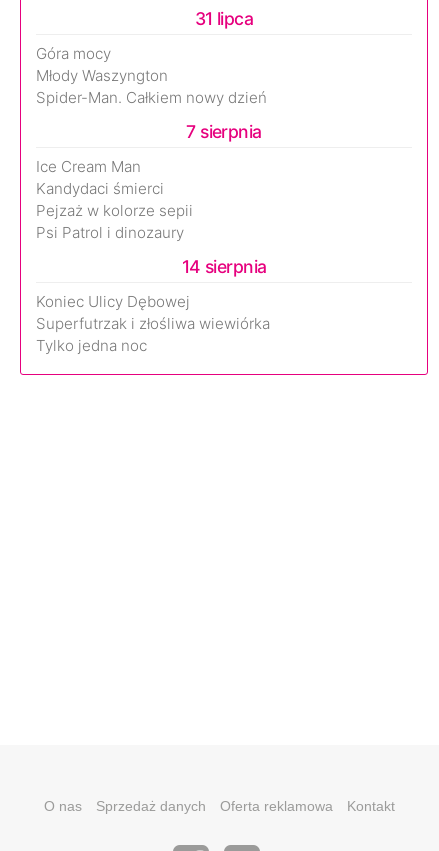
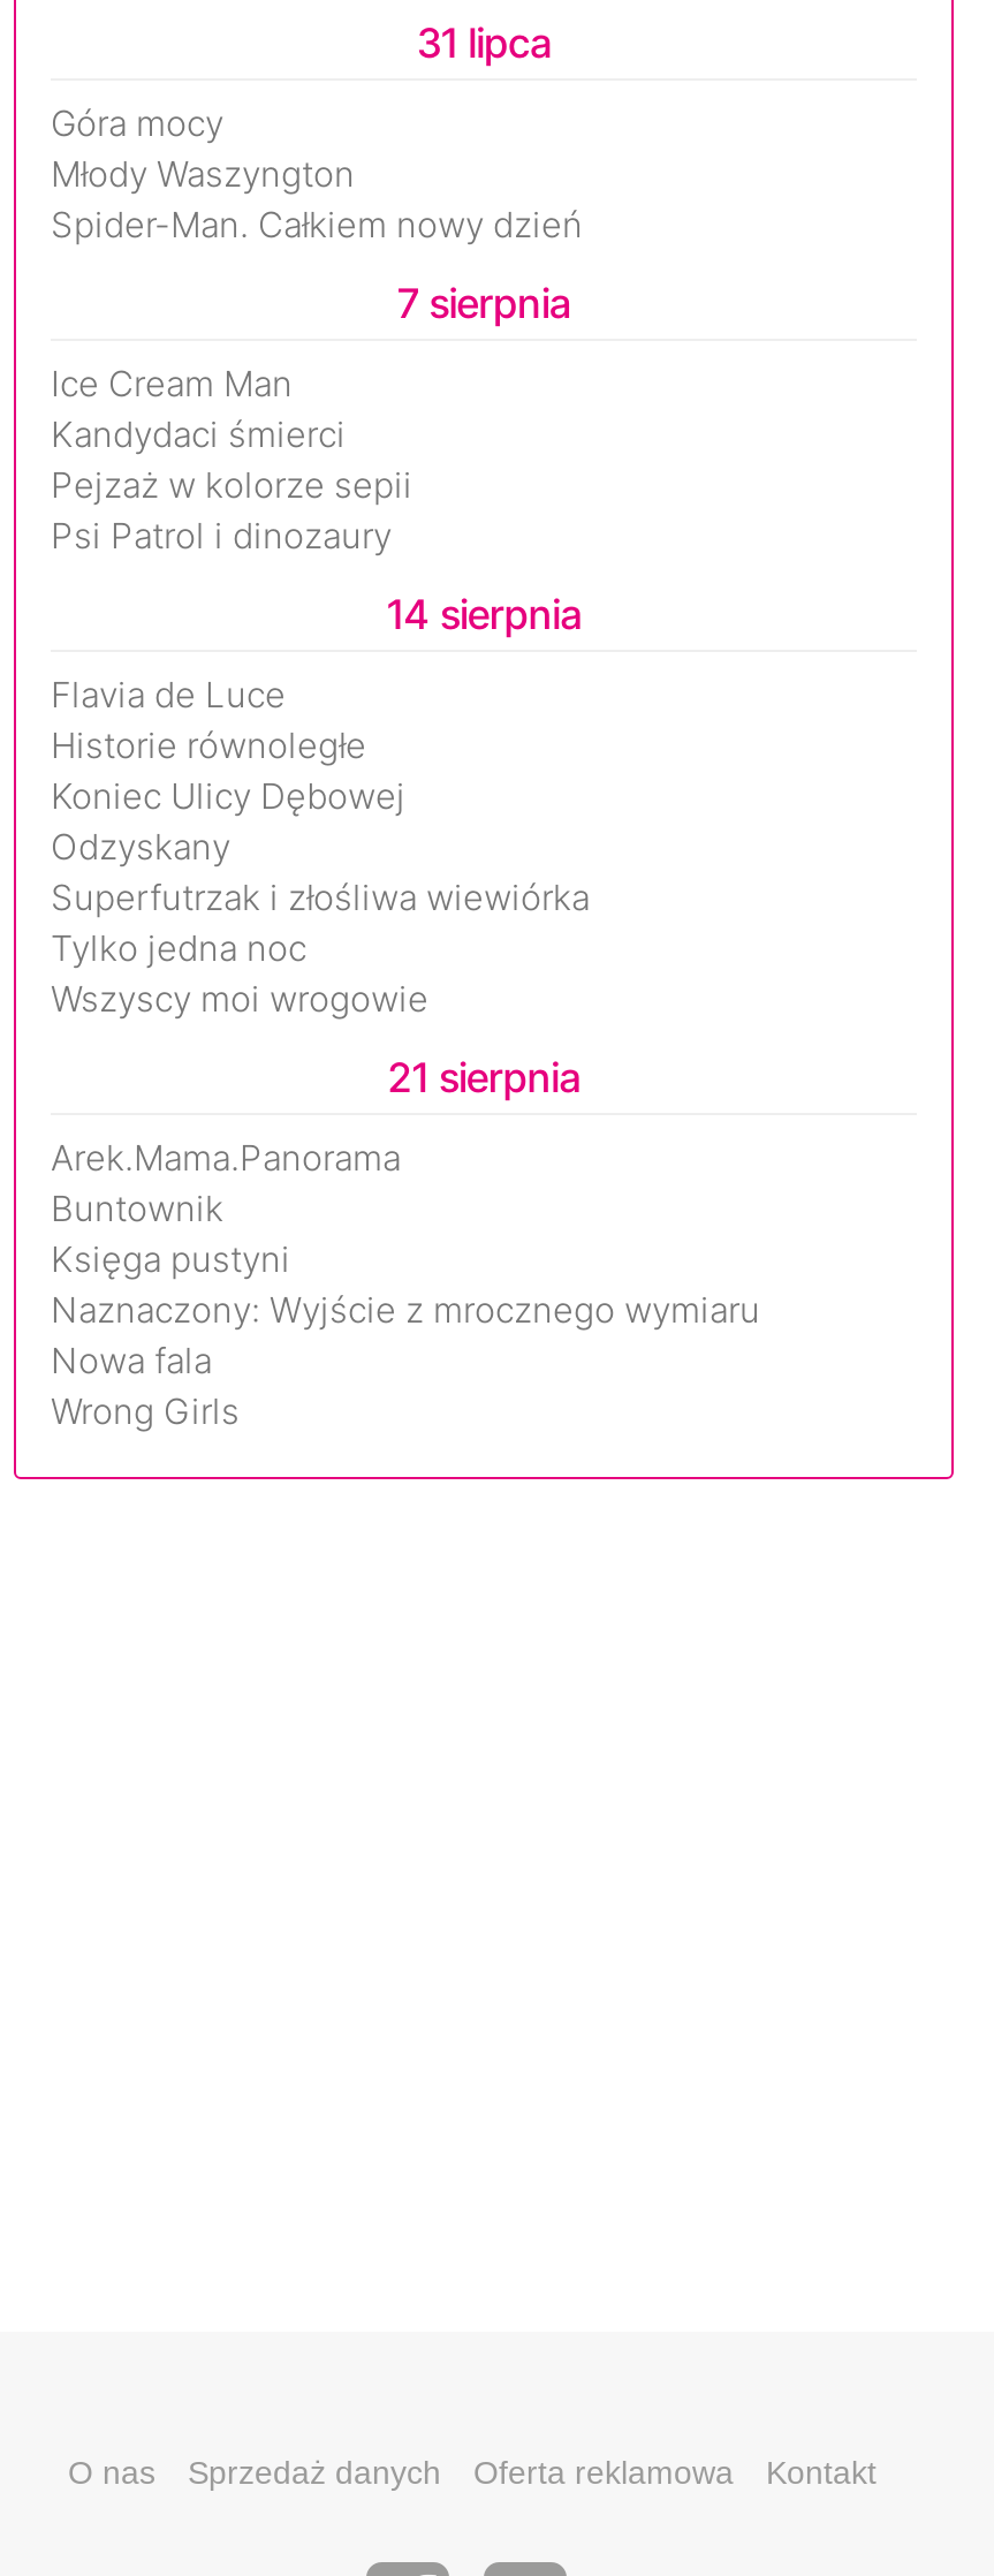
none -> [51,672,366,766] Flavia de Luce | Historie równoległe
none -> [51,824,230,867] Odzyskany
none -> [51,976,760,1432] Wszyscy moi wrogowie | 21 sierpnia | Arek.Mama.Panorama | Buntownik | Księga pustyni | Naznaczony: Wyjście z mrocznego wymiaru | Nowa fala | Wrong Girls

